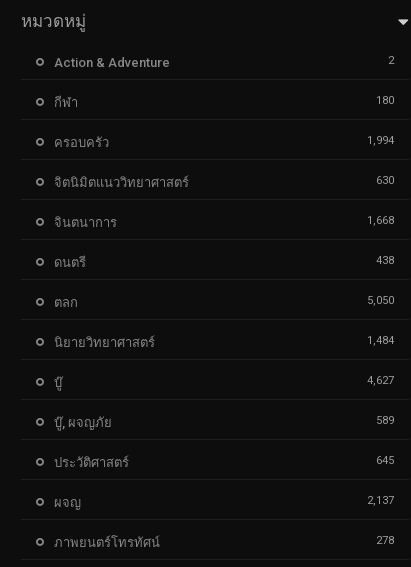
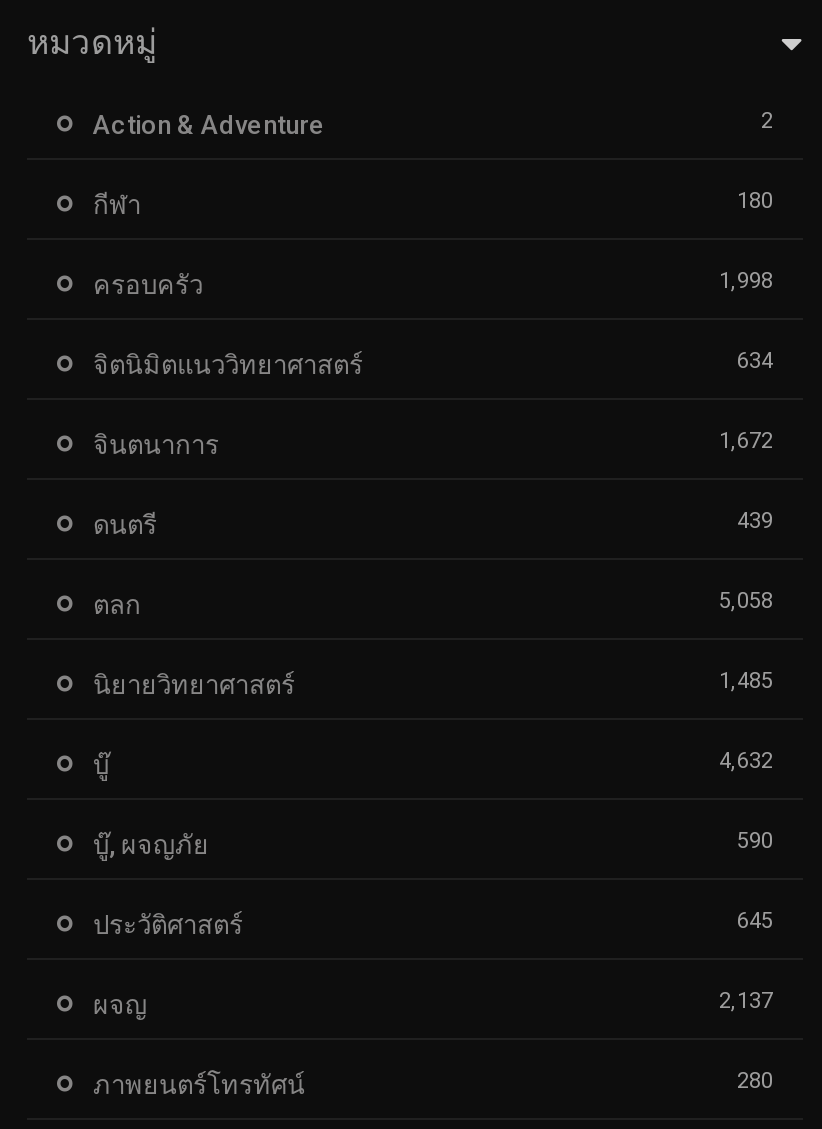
[367,134,394,147] 1,994 -> [719,267,773,293] 1,998
[376,174,394,187] 630 -> [737,347,773,373] 634
[367,214,394,227] 1,668 -> [719,427,773,453] 1,672
[376,254,394,267] 438 -> [737,507,773,533] 439
[367,294,394,307] 5,050 -> [719,587,773,613] 5,058
[367,334,394,347] 1,484 -> [719,667,773,693] 1,485
[367,374,394,387] 4,627 -> [719,747,773,773] 4,632
[376,414,394,427] 589 -> [737,827,773,853] 590
[376,534,394,547] 278 -> [737,1067,773,1093] 280

